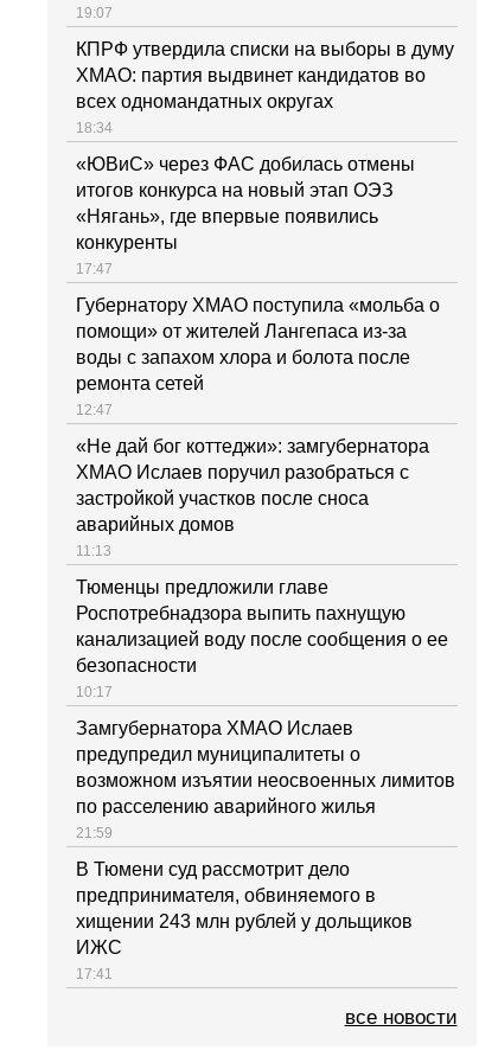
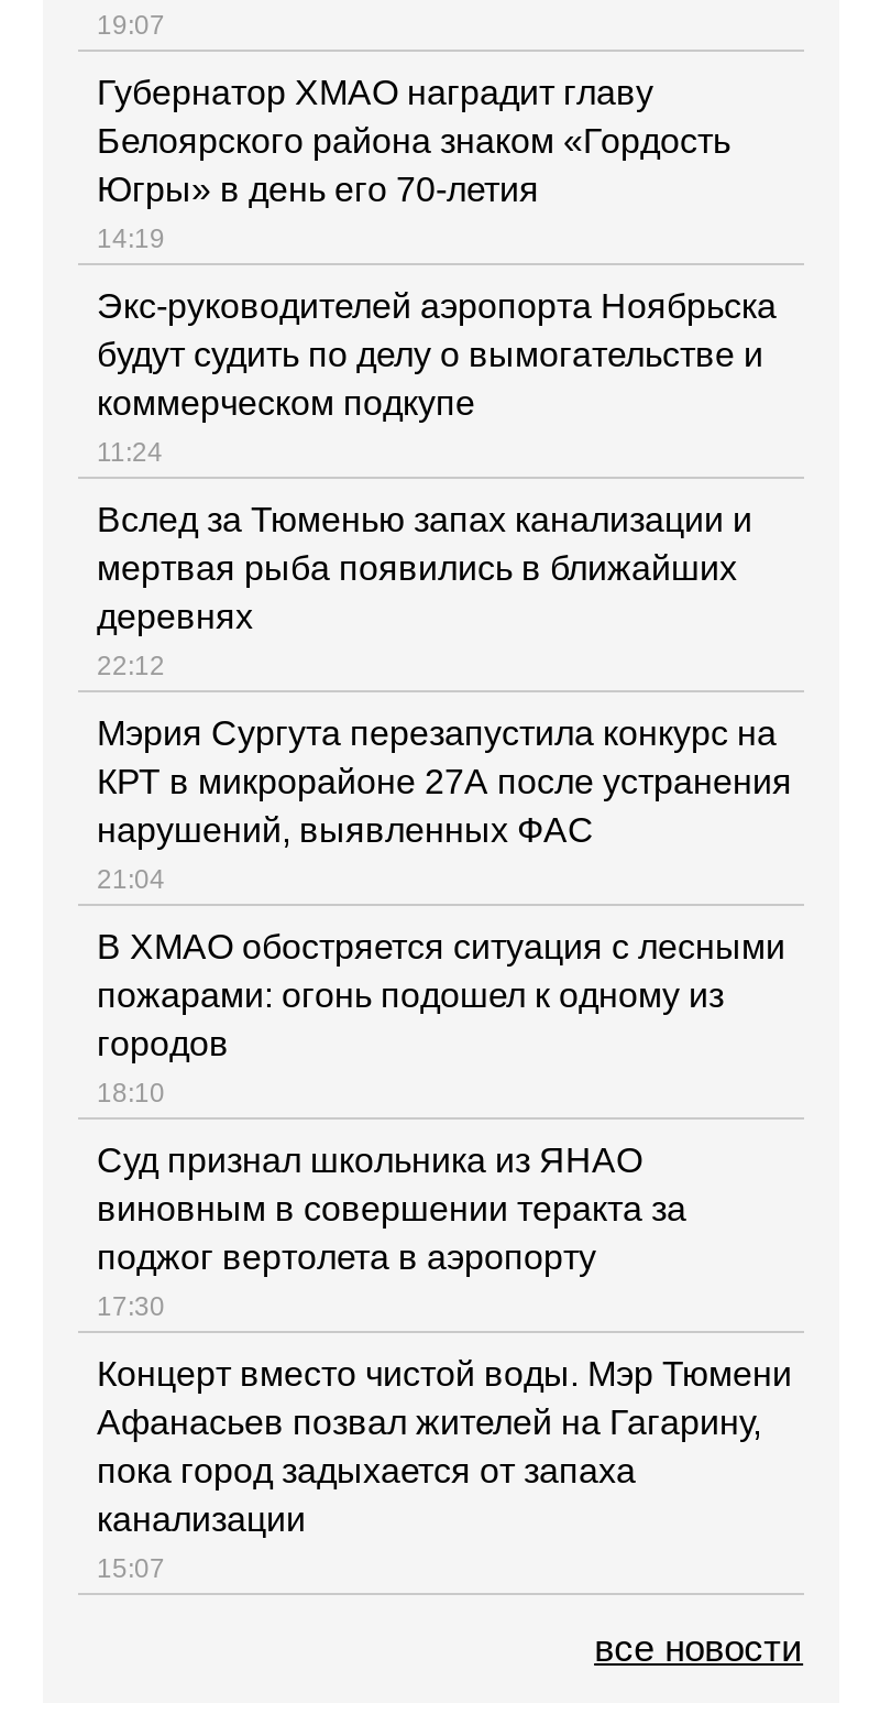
[76,39,455,137] КПРФ утвердила списки на выборы в думу | ХМАО: партия выдвинет кандидатов во | всех одномандатных округах | 18:34 -> [97,73,730,254] Губернатор ХМАО наградит главу | Белоярского района знаком «Гордость | Югры» в день его 70-летия | 14:19
[76,154,415,278] «ЮВиС» через ФАС добилась отмены | итогов конкурса на новый этап ОЭЗ | «Нягань», где впервые появились | конкуренты | 17:47 -> [97,287,776,467] Экс-руководителей аэропорта Ноябрьска | будут судить по делу о вымогательстве и | коммерческом подкупе | 11:24
[76,295,440,419] Губернатору ХМАО поступила «мольба о | помощи» от жителей Лангепаса из-за | воды с запахом хлора и болота после | ремонта сетей | 12:47 -> [97,500,752,681] Вслед за Тюменью запах канализации и | мертвая рыба появились в ближайших | деревнях | 22:12
[76,436,430,560] «Не дай бог коттеджи»: замгубернатора | ХМАО Ислаев поручил разобраться с | застройкой участков после сноса | аварийных домов | 11:13 -> [97,714,792,895] Мэрия Сургута перезапустила конкурс на | КРТ в микрорайоне 27А после устранения | нарушений, выявленных ФАС | 21:04
[76,577,449,701] Тюменцы предложили главе | Роспотребнадзора выпить пахнущую | канализацией воду после сообщения о ее | безопасности | 10:17 -> [97,928,785,1108] В ХМАО обостряется ситуация с лесными | пожарами: огонь подошел к одному из | городов | 18:10
[76,719,456,842] Замгубернатора ХМАО Ислаев | предупредил муниципалитеты о | возможном изъятии неосвоенных лимитов | по расселению аварийного жилья | 21:59 -> [97,1141,686,1322] Суд признал школьника из ЯНАО | виновным в совершении теракта за | поджог вертолета в аэропорту | 17:30
[76,860,413,983] В Тюмени суд рассмотрит дело | предпринимателя, обвиняемого в | хищении 243 млн рублей у дольщиков | ИЖС | 17:41 -> [97,1355,792,1584] Концерт вместо чистой воды. Мэр Тюмени | Афанасьев позвал жителей на Гагарину, | пока город задыхается от запаха | канализации | 15:07

